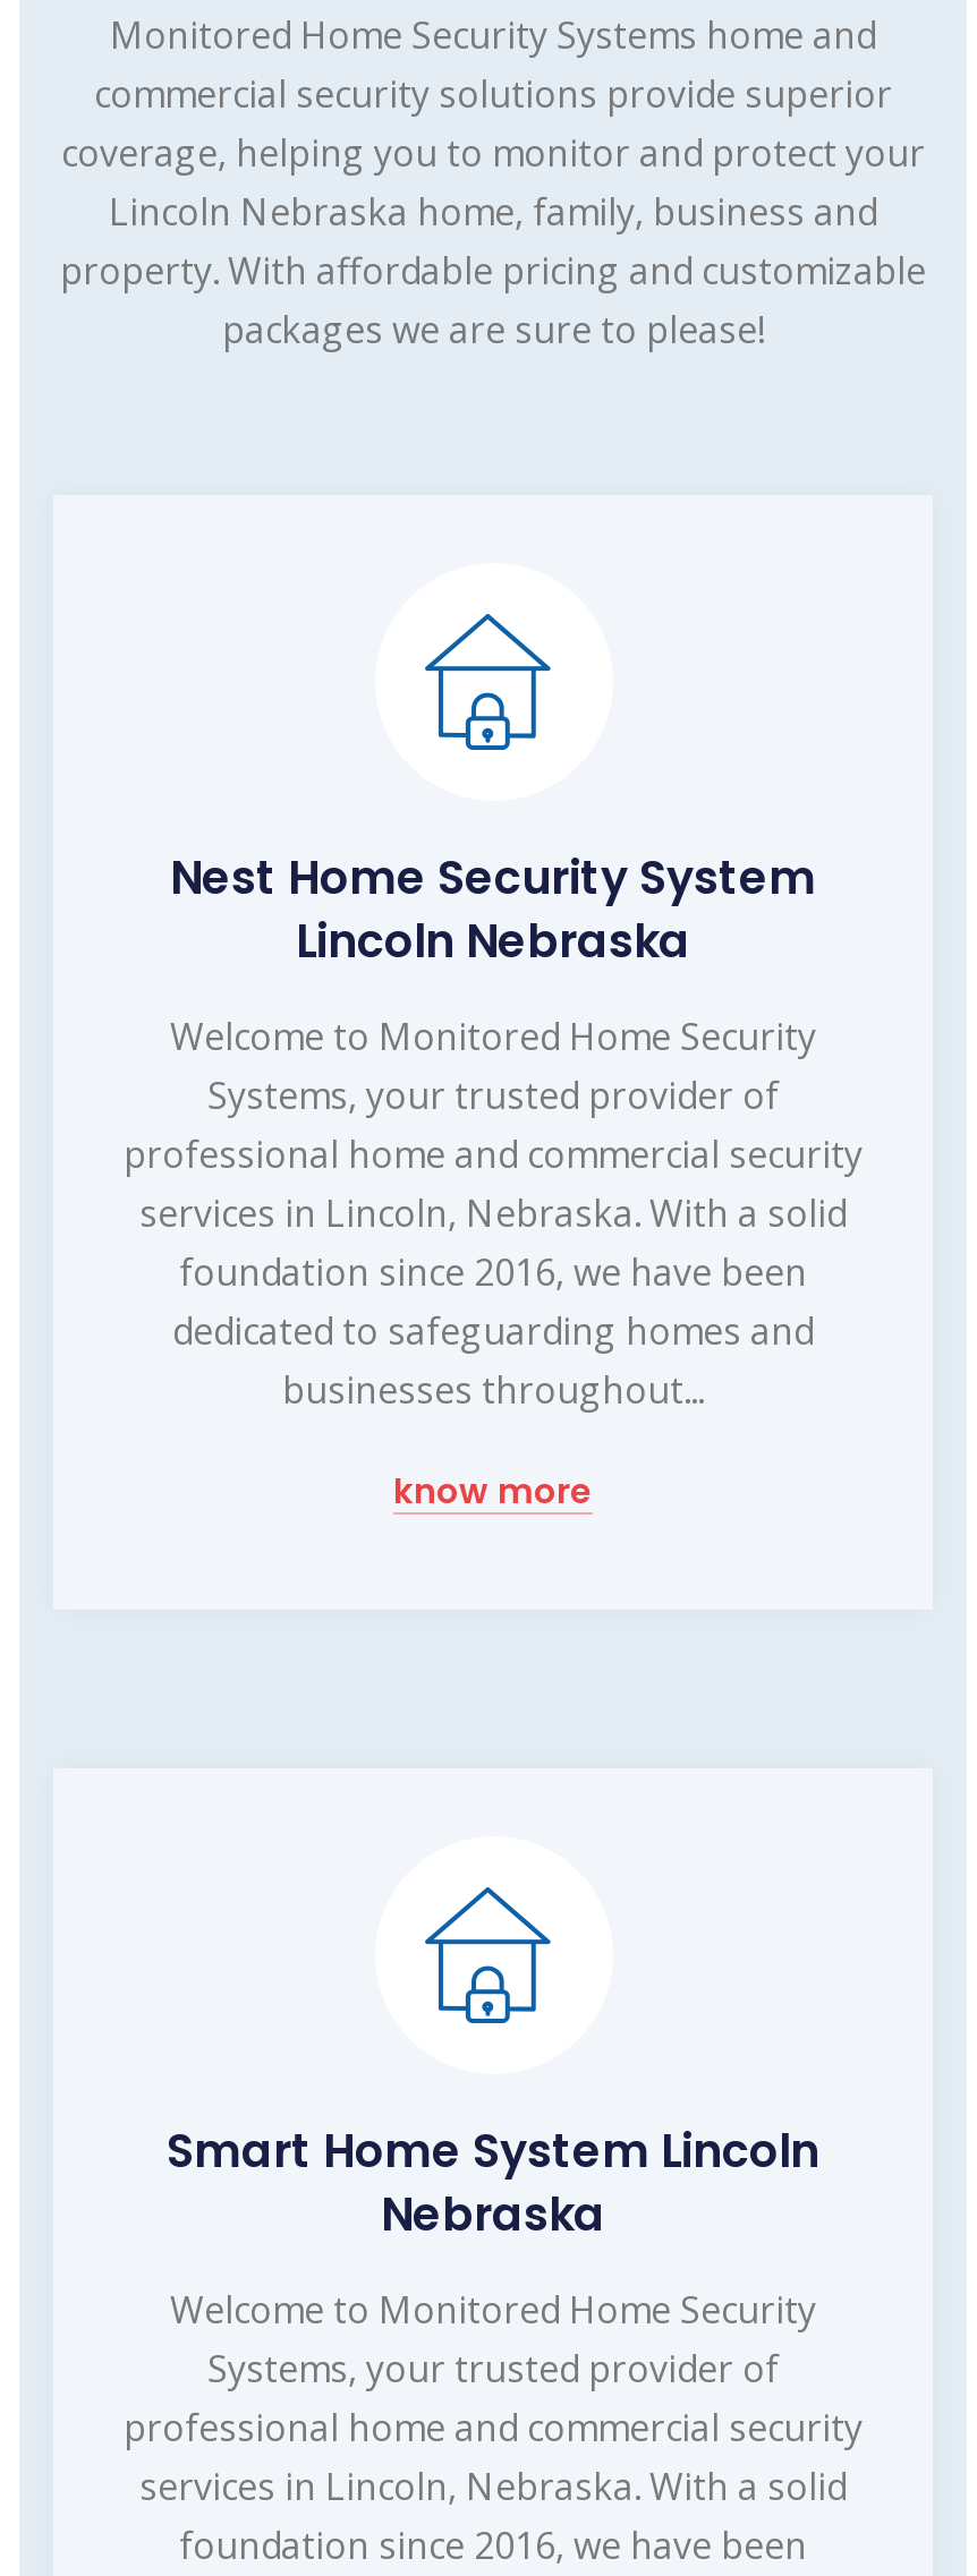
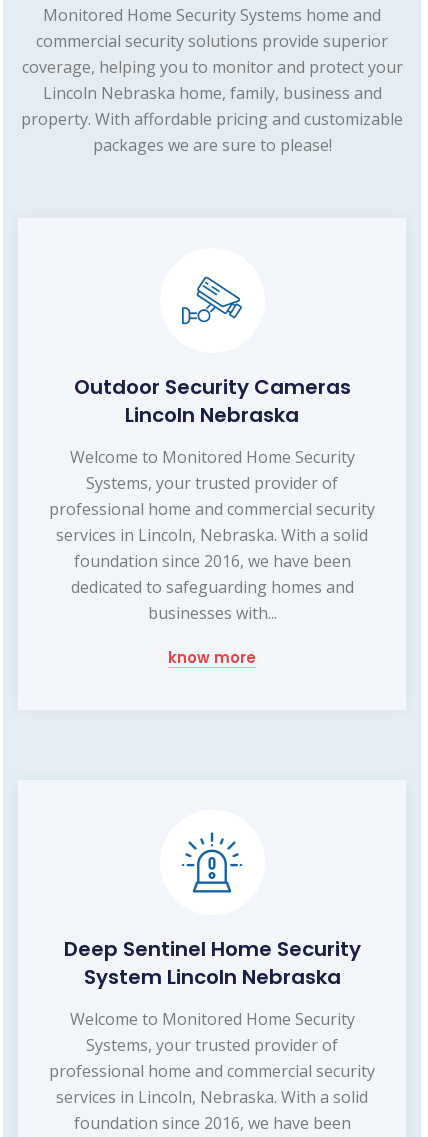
[423,612,561,752] [image] -> [181,271,243,331] [image]
[170,845,816,909] Nest Home Security System -> [73,373,350,401] Outdoor Security Cameras
[282,1364,704,1414] businesses throughout... -> [147,602,276,624] businesses with...
[423,1887,561,2025] [image] -> [181,834,243,894] [image]
[167,2118,819,2245] Smart Home System Lincoln | Nebraska -> [63,935,360,991] Deep Sentinel Home Security | System Lincoln Nebraska

